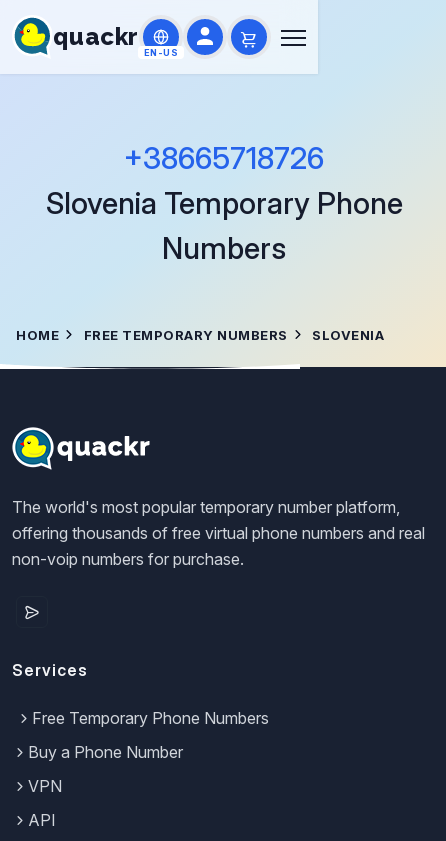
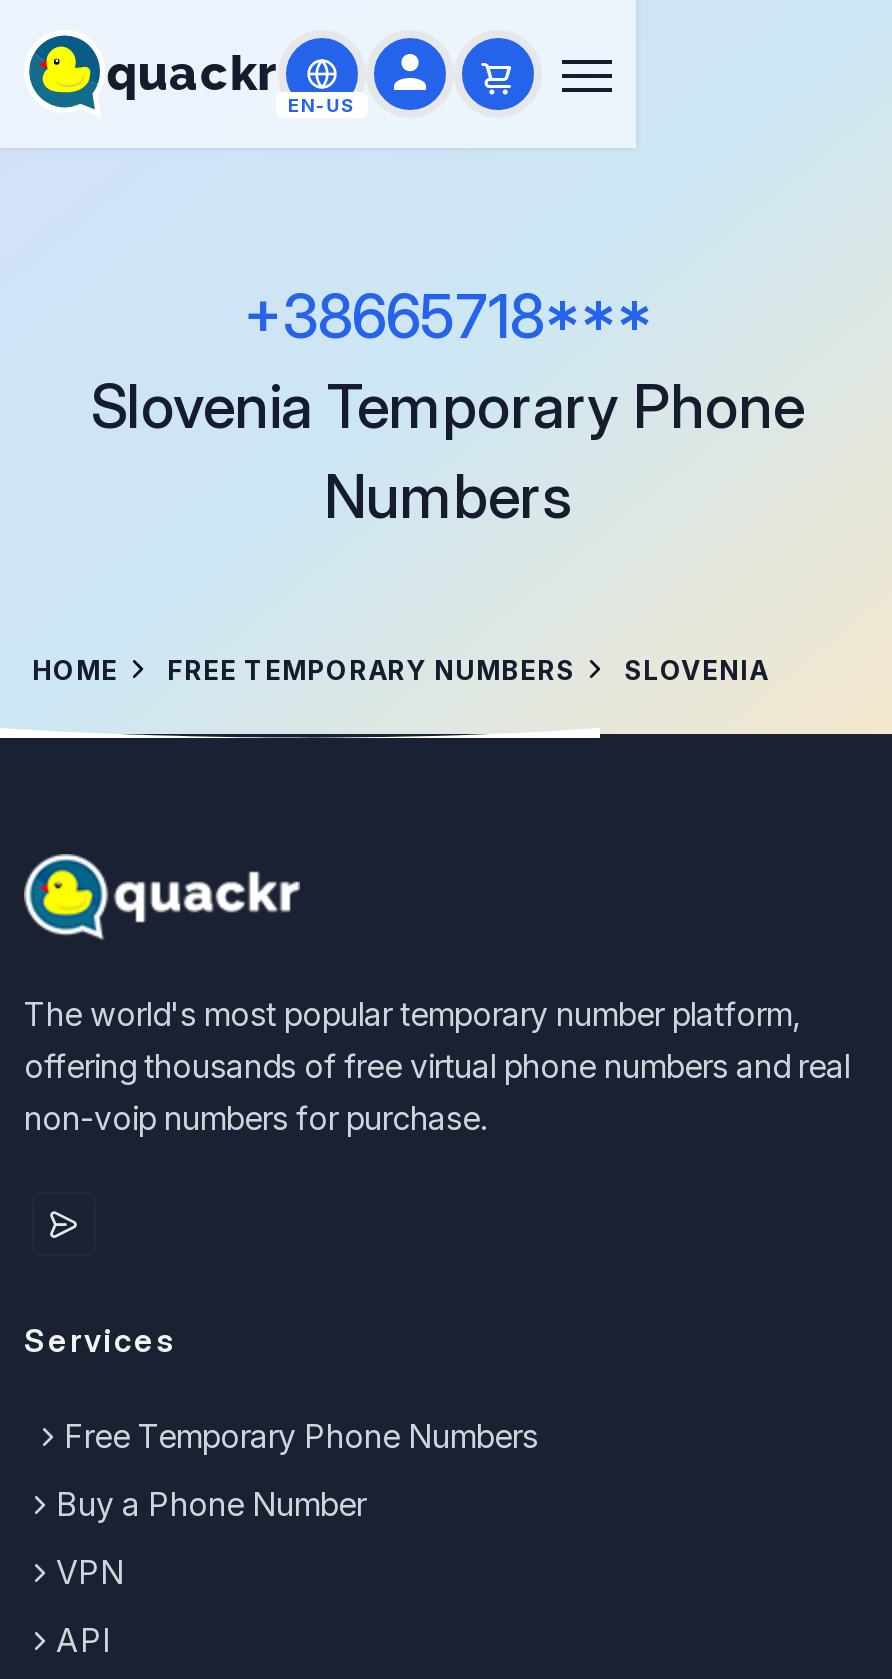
[124,140,324,176] +38665718726 -> [244,280,652,352] +38665718***

